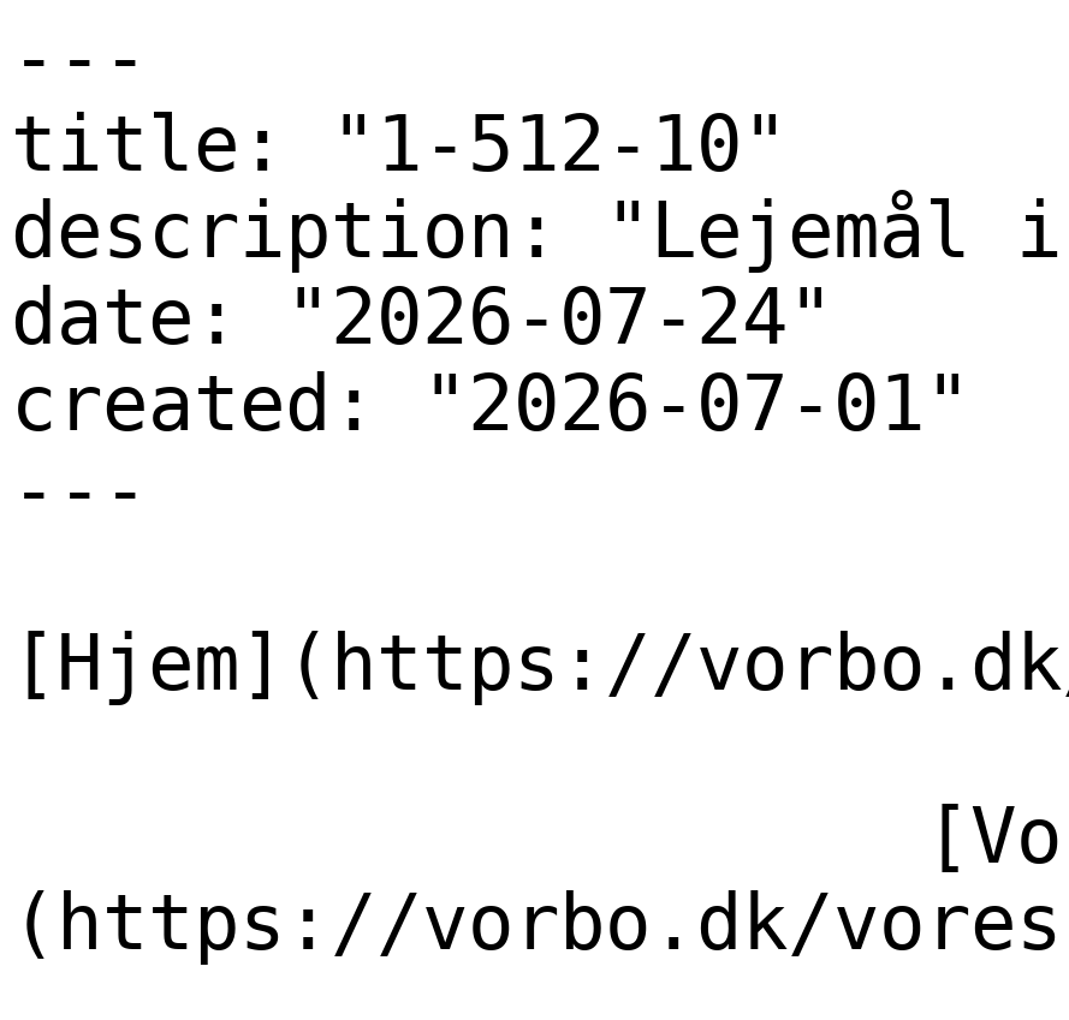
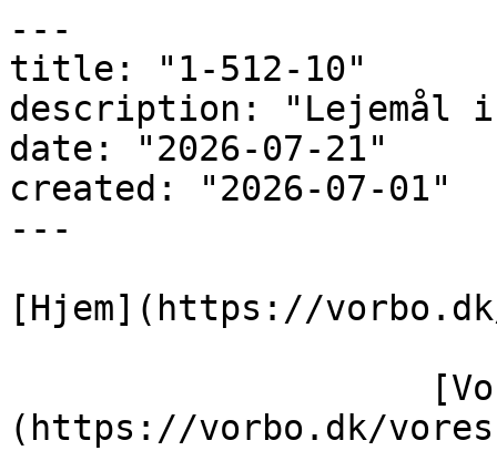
[11,274,833,360] date: "2026-07-24" -> [9,129,388,168] date: "2026-07-21"

